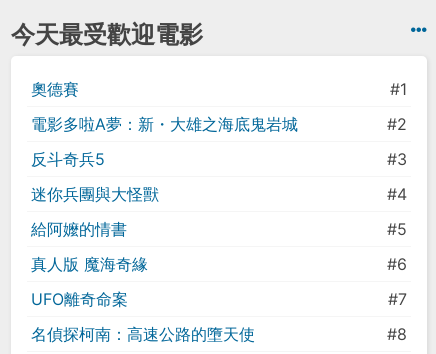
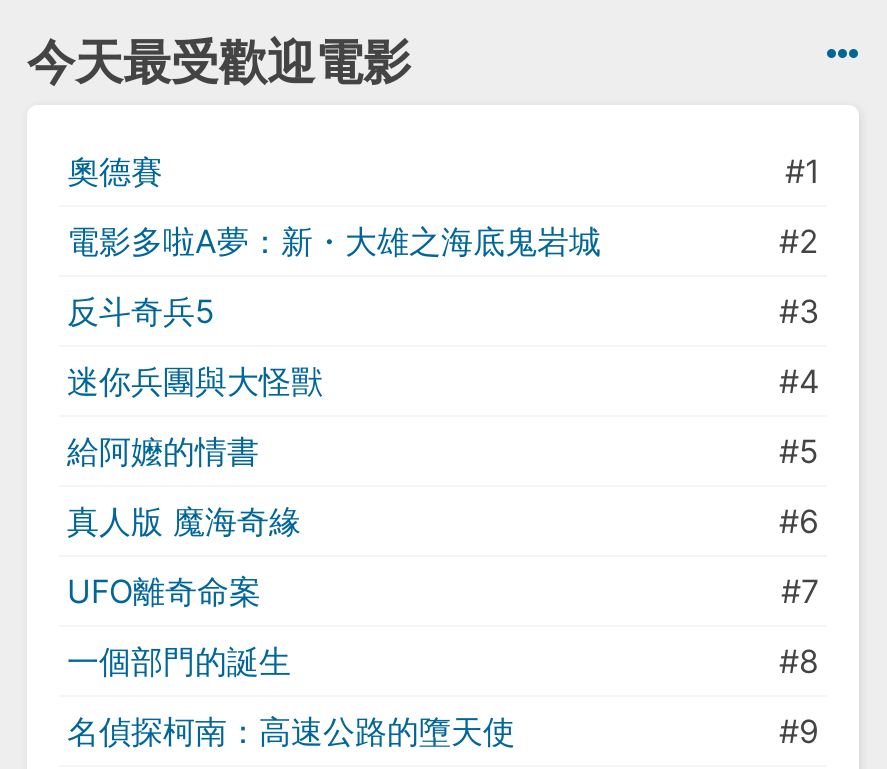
none -> [67,642,819,682] 一個部門的誕生 | #8
[387,324,407,344] #8 -> [779,712,819,752] #9

